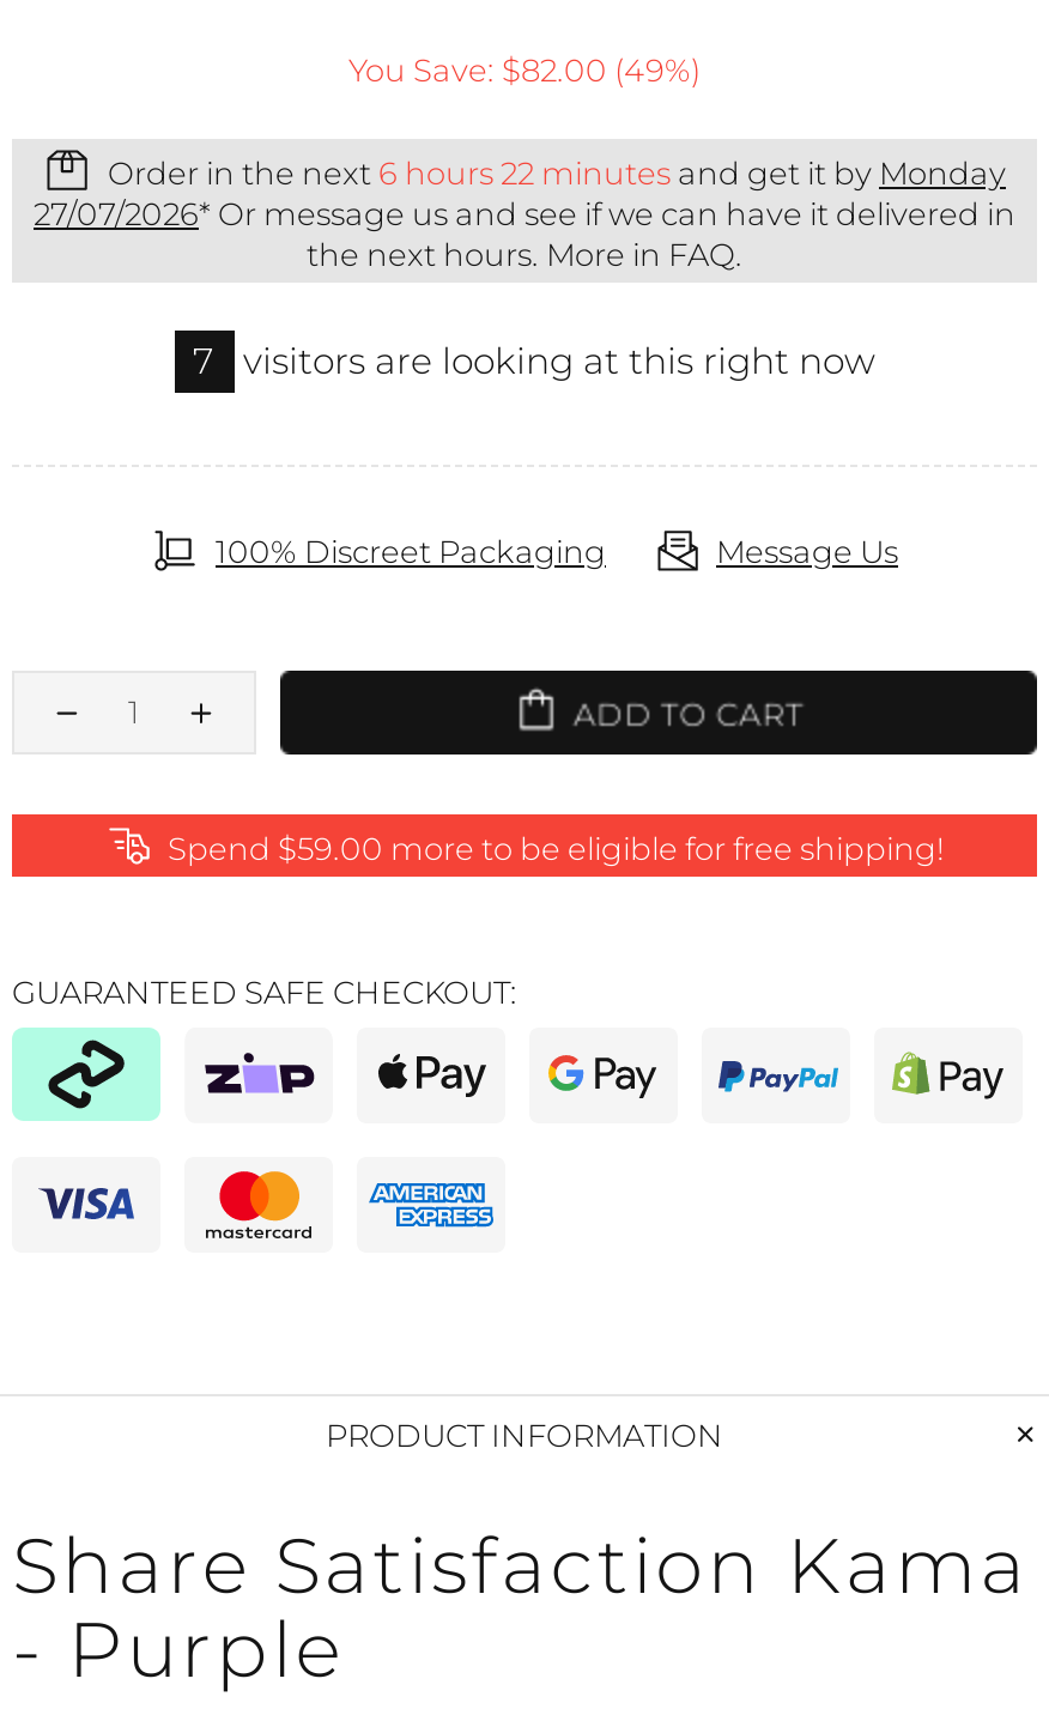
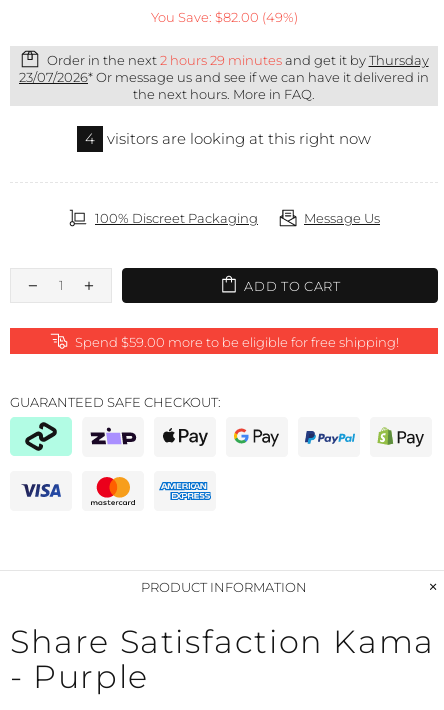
[101,153,1006,192] Order in the next 6 hours 22 minutes and get it by Monday -> [43,52,428,68] Order in the next 2 hours 29 minutes and get it by Thursday
[34,194,1015,232] 27/07/2026* Or message us and see if we can have it delivered in -> [19,69,429,85] 23/07/2026* Or message us and see if we can have it delivered in
[193,338,875,383] 7 visitors are looking at this right now -> [85,129,371,148] 4 visitors are looking at this right now

